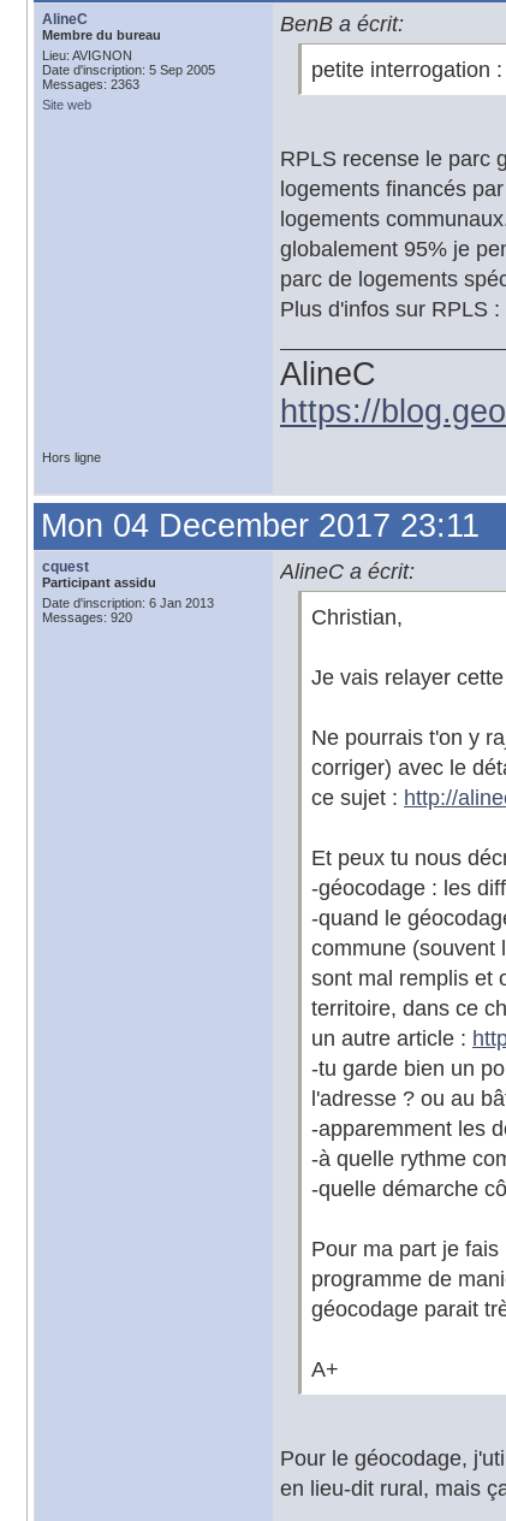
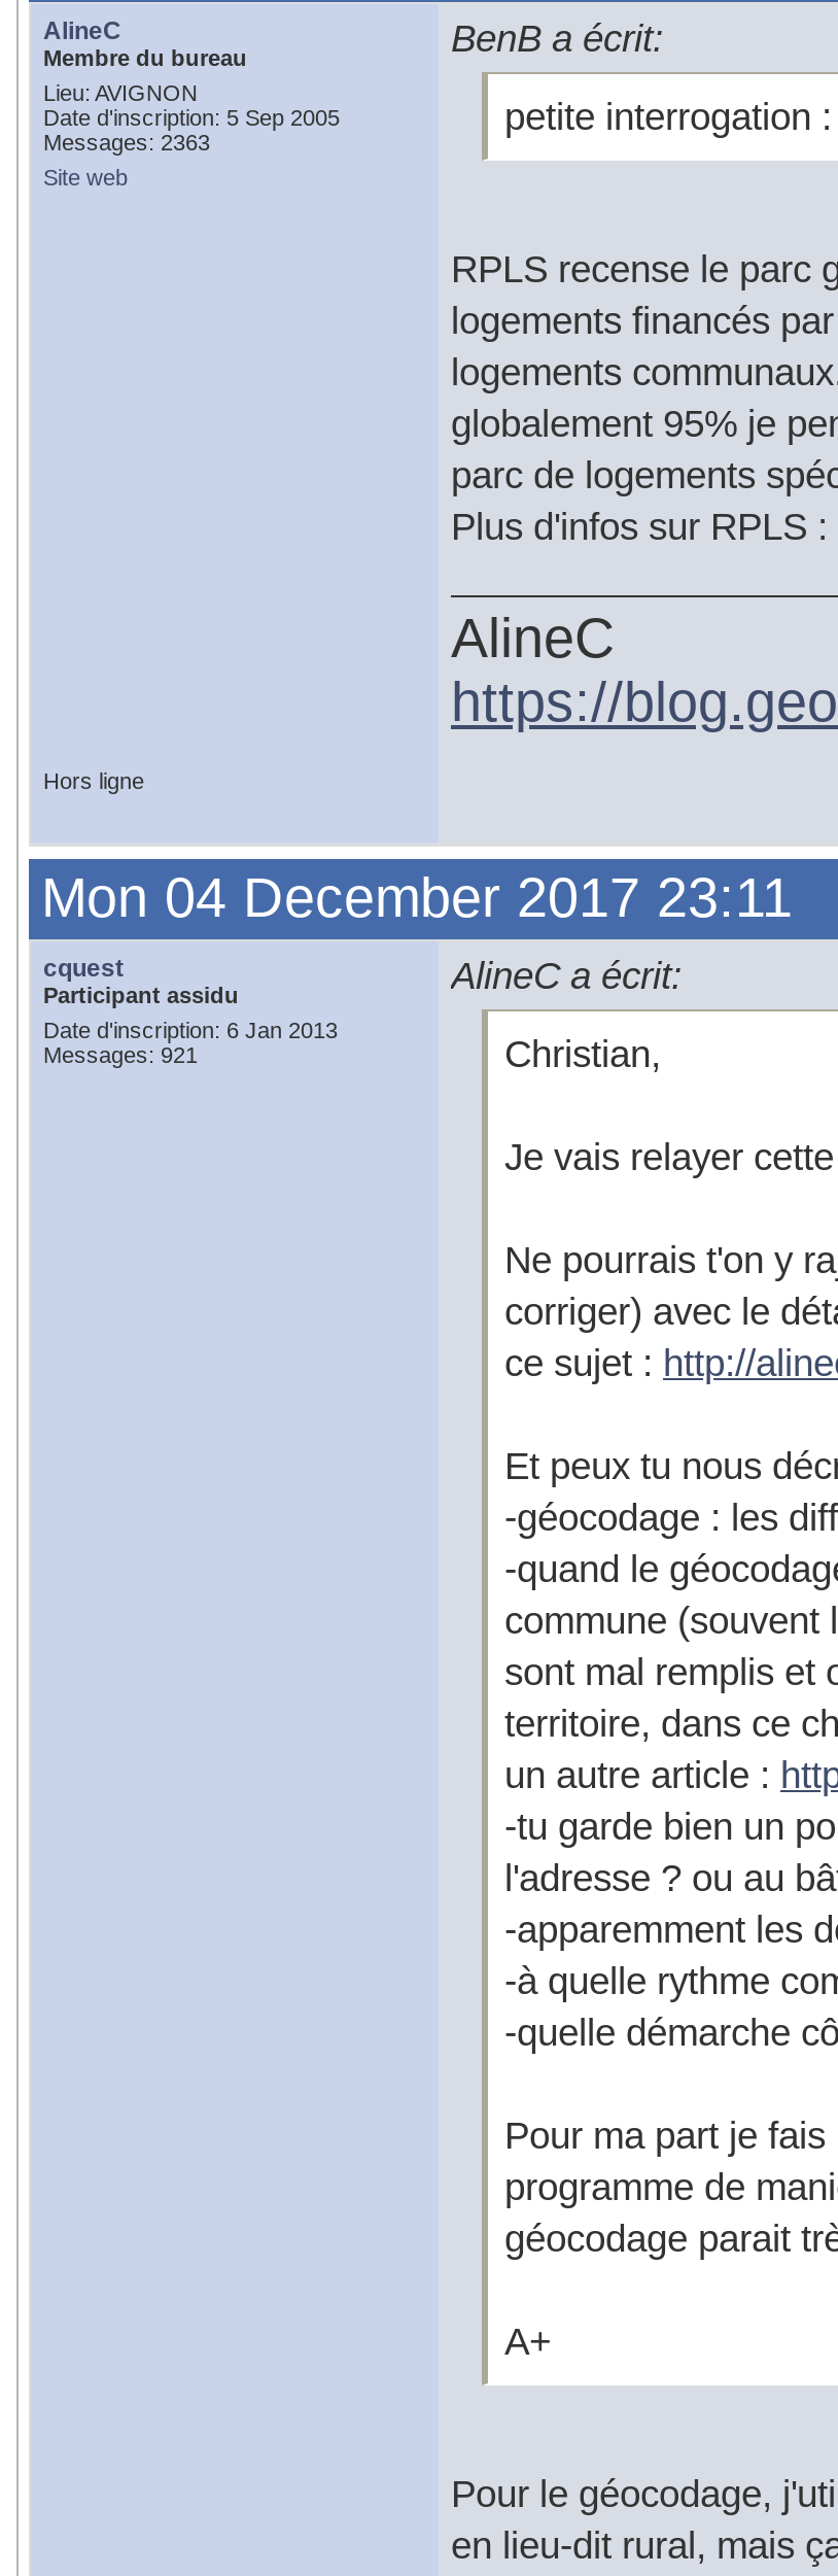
[42,610,132,625] Messages: 920 -> [43,1042,198,1067] Messages: 921

